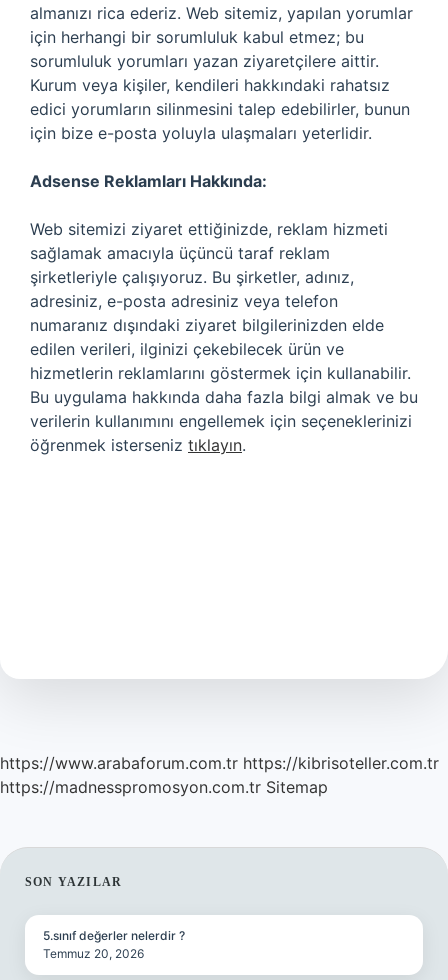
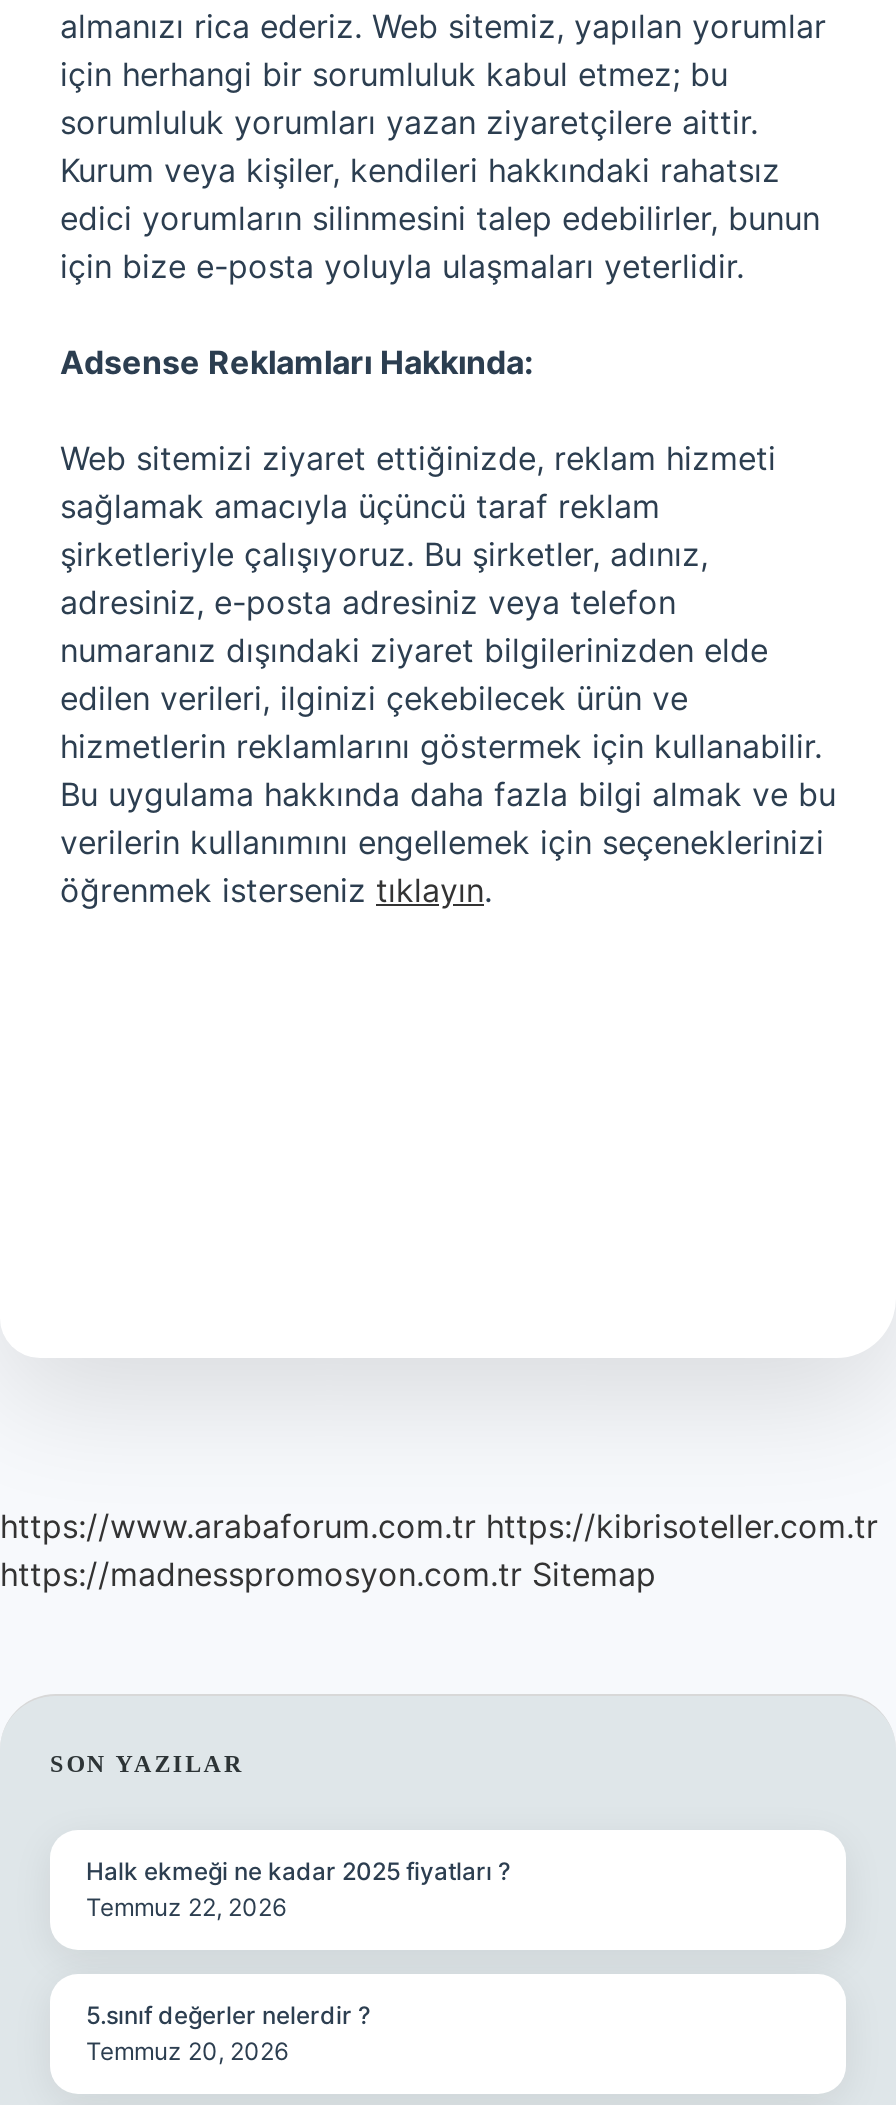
none -> [86,1856,510,1922] Halk ekmeği ne kadar 2025 fiyatları ? | Temmuz 22, 2026

